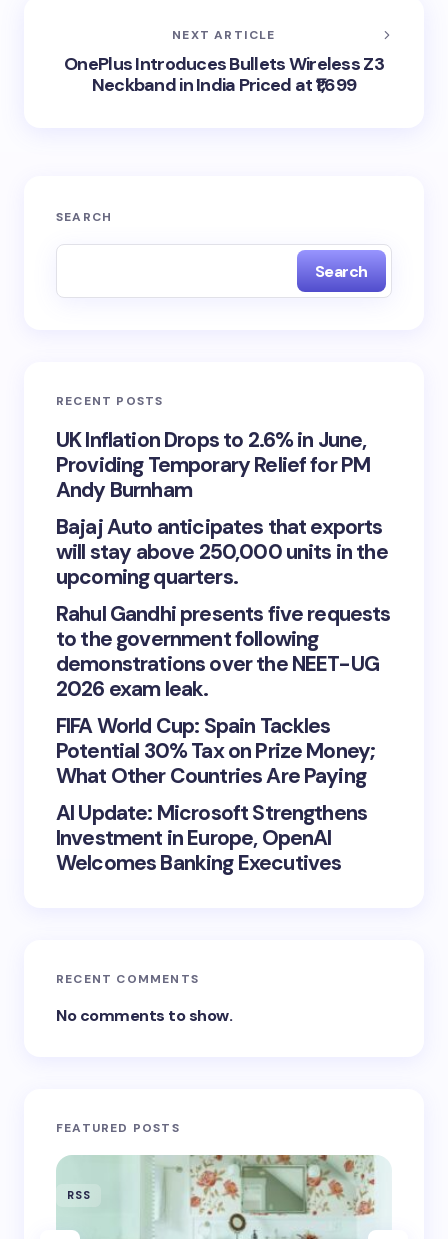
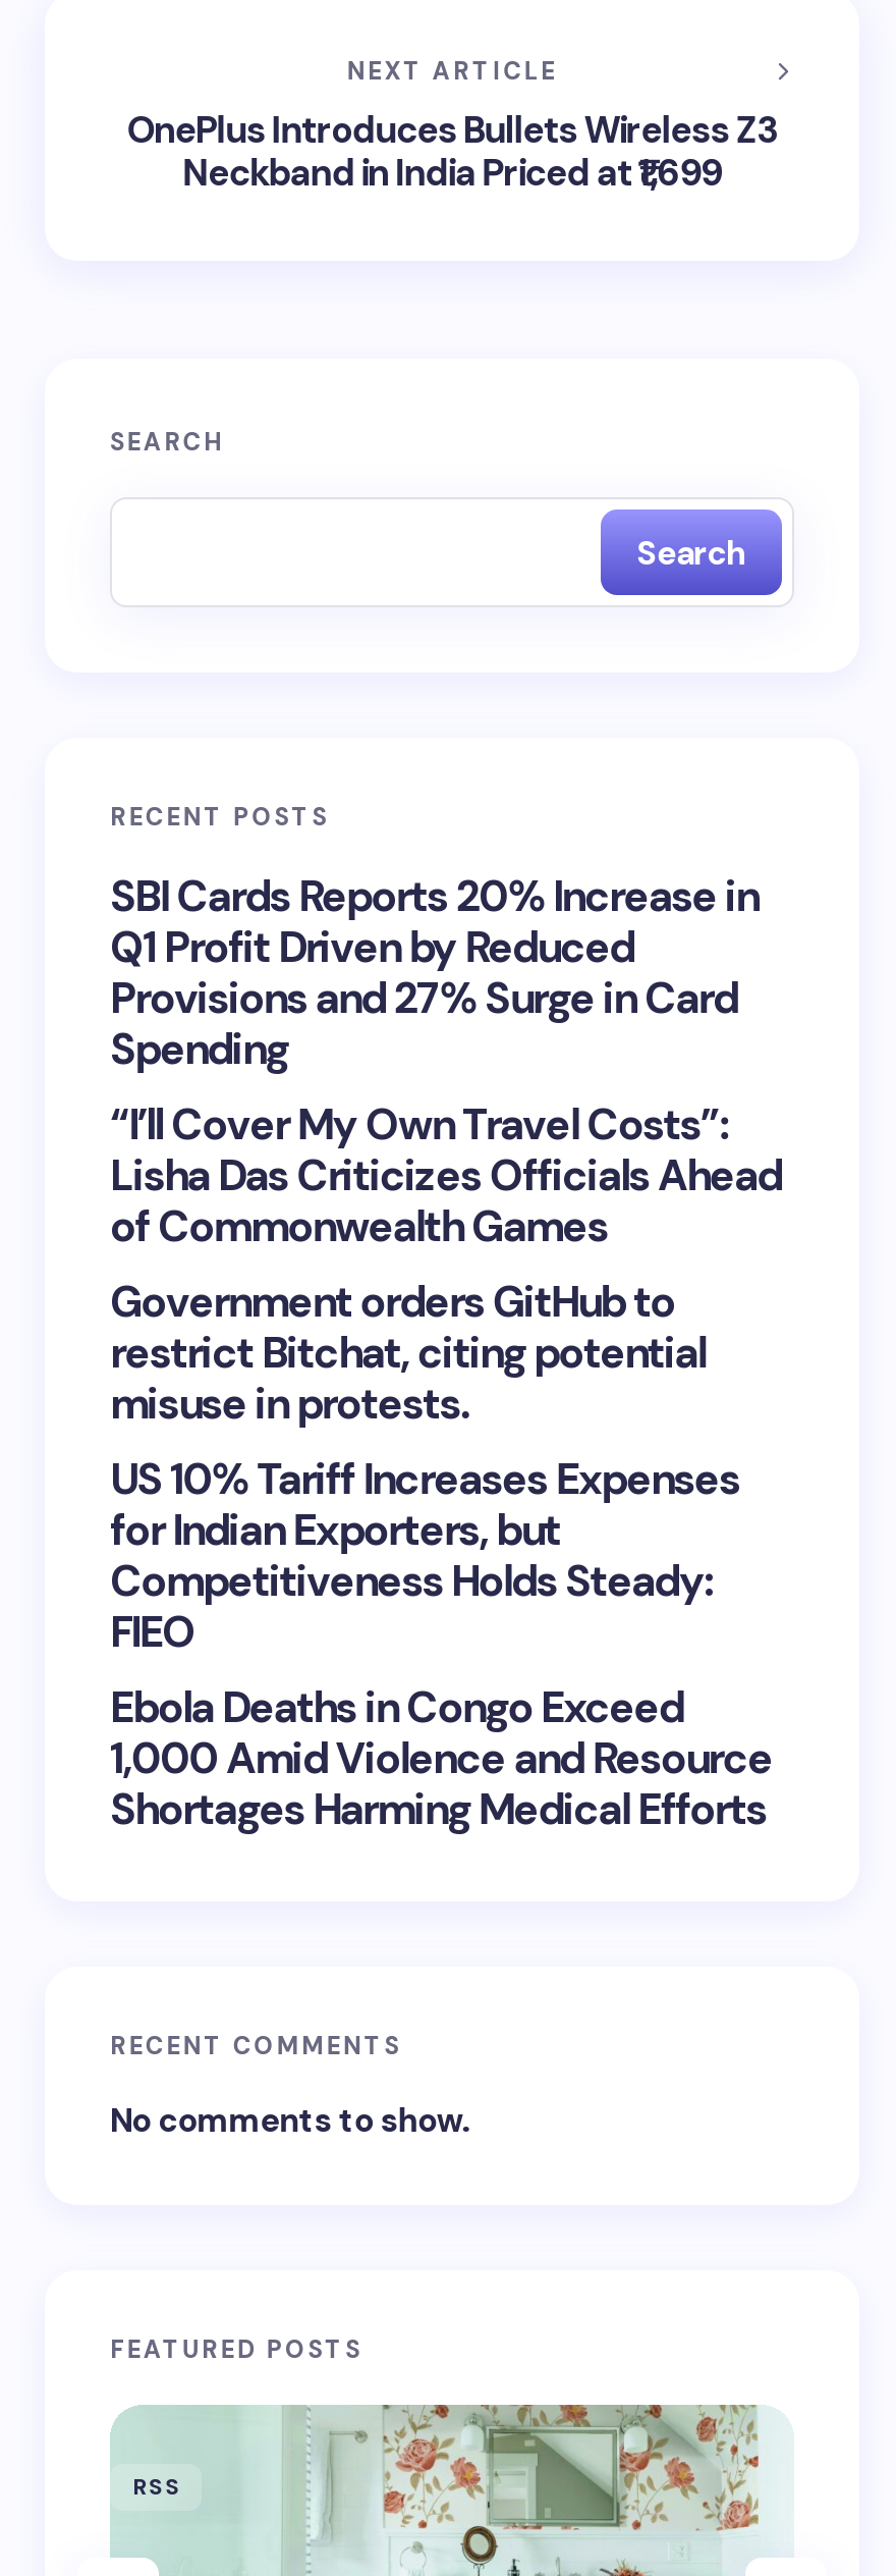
[56,426,391,877] UK Inflation Drops to 2.6% in June, | Providing Temporary Relief for PM | Andy Burnham | Bajaj Auto anticipates that exports | will stay above 250,000 units in the | upcoming quarters. | Rahul Gandhi presents five requests | to the government following | demonstrations over the NEET-UG | 2026 exam leak. | FIFA World Cup: Spain Tackles | Potential 30% Tax on Prize Money; | What Other Countries Are Paying | AI Update: Microsoft Strengthens | Investment in Europe, OpenAI | Welcomes Banking Executives -> [110,868,782,1838] SBI Cards Reports 20% Increase in | Q1 Profit Driven by Reduced | Provisions and 27% Surge in Card | Spending | “I’ll Cover My Own Travel Costs”: | Lisha Das Criticizes Officials Ahead | of Commonwealth Games | Government orders GitHub to | restrict Bitchat, citing potential | misuse in protests. | US 10% Tariff Increases Expenses | for Indian Exporters, but | Competitiveness Holds Steady: | FIEO | Ebola Deaths in Congo Exceed | 1,000 Amid Violence and Resource | Shortages Harming Medical Efforts

